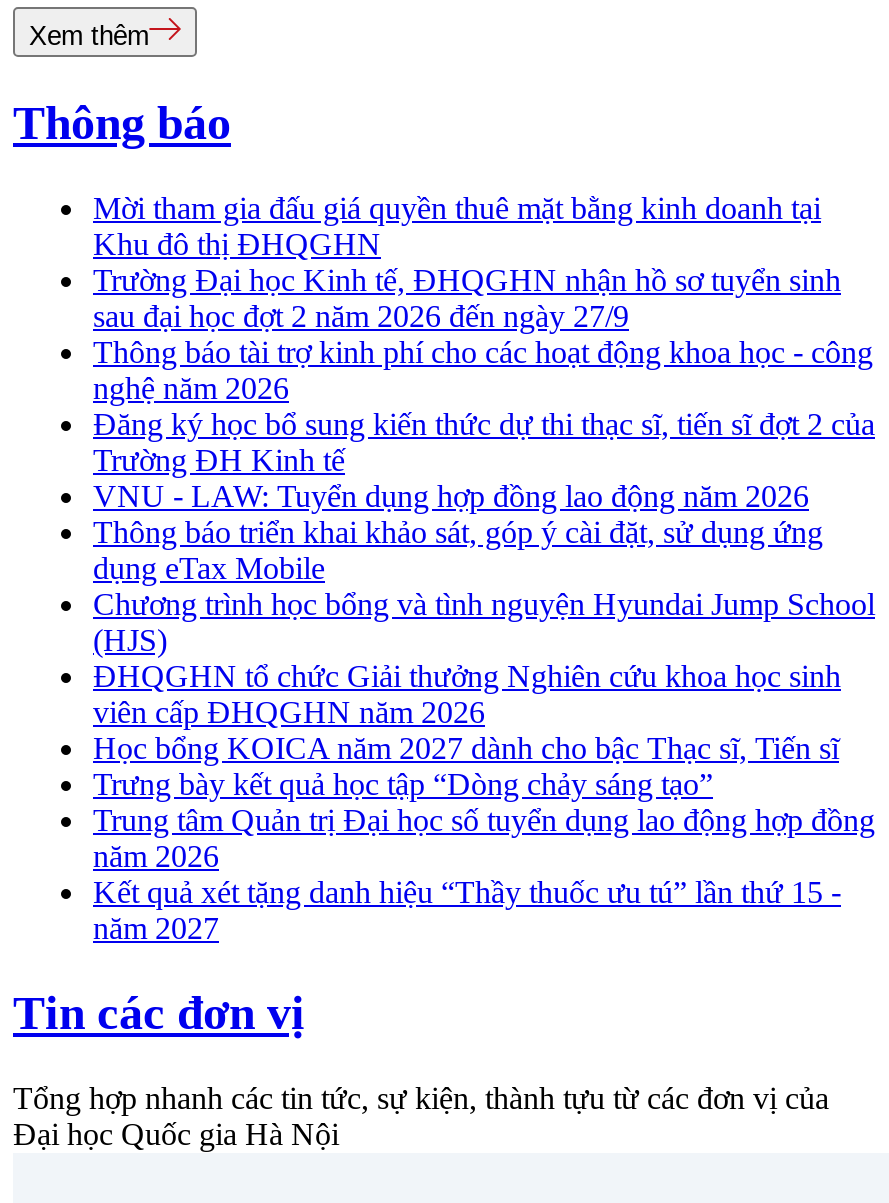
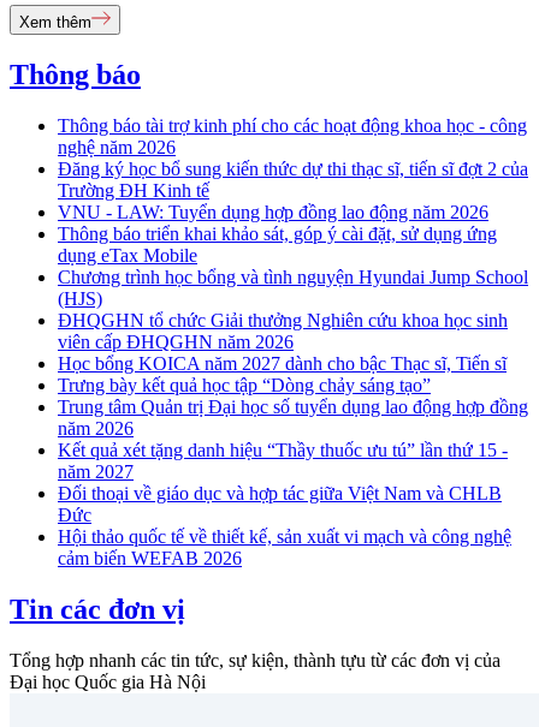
[93,191,841,333] Mời tham gia đấu giá quyền thuê mặt bằng kinh doanh tại | Khu đô thị ĐHQGHN | Trường Đại học Kinh tế, ĐHQGHN nhận hồ sơ tuyển sinh | sau đại học đợt 2 năm 2026 đến ngày 27/9 -> none
moved [93,335,875,945] -> [58,116,528,482]: Thông báo tài trợ kinh phí cho các hoạt động khoa học - công | nghệ năm 2026 | Đăng ký học bổ sung kiến thức dự thi thạc sĩ, tiến sĩ đợt 2 của | ... | Kết quả xét tặng danh hiệu “Thầy thuốc ưu tú” lần thứ 15 - | năm 2027
none -> [58,483,511,569] Đối thoại về giáo dục và hợp tác giữa Việt Nam và CHLB | Đức | Hội thảo quốc tế về thiết kế, sản xuất vi mạch và công nghệ | cảm biến WEFAB 2026

